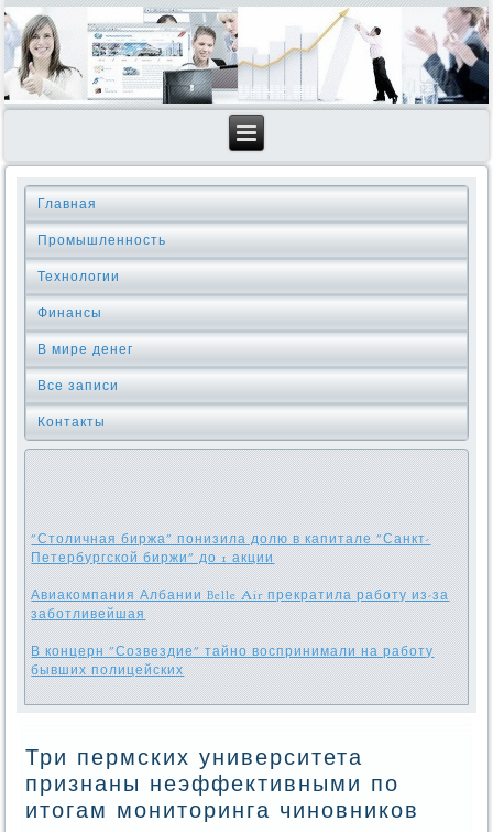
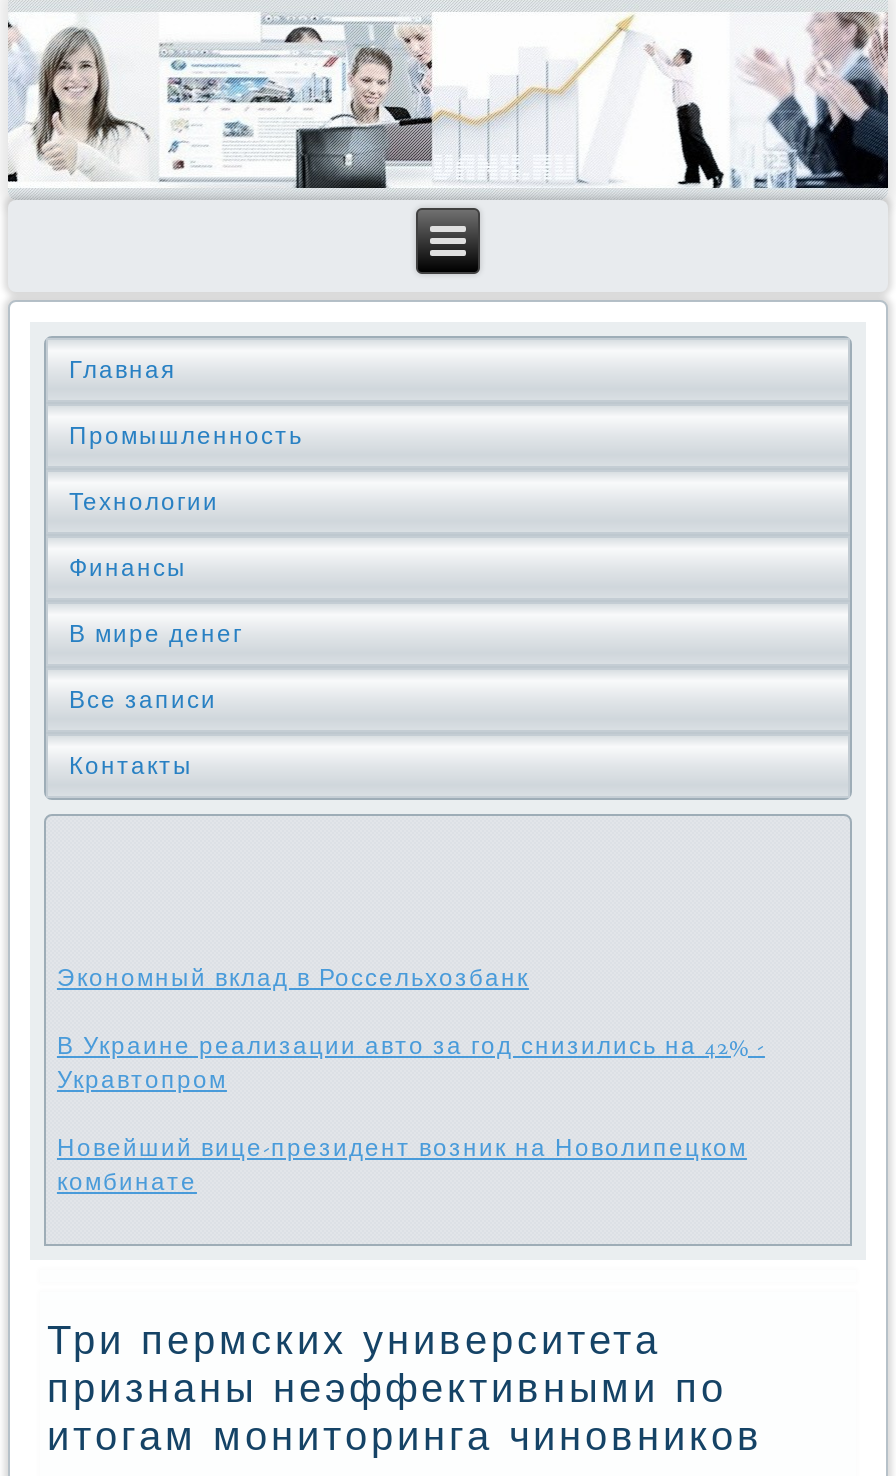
[31,531,431,567] "Столичная биржа" понизила долю в капитале "Санкт- | Петербургской биржи" до 1 акции -> [57,963,529,995] Экономный вклад в Россельхозбанк
[31,587,450,623] Авиакомпания Албании Belle Air прекратила работу из-за | заботливейшая -> [57,1031,765,1097] В Украине реализации авто за год снизились на 42% - | Укравтопром
[31,643,434,679] В концерн "Созвездие" тайно воспринимали на работу | бывших полицейских -> [57,1133,747,1199] Новейший вице-президент возник на Новолипецком | комбинате

